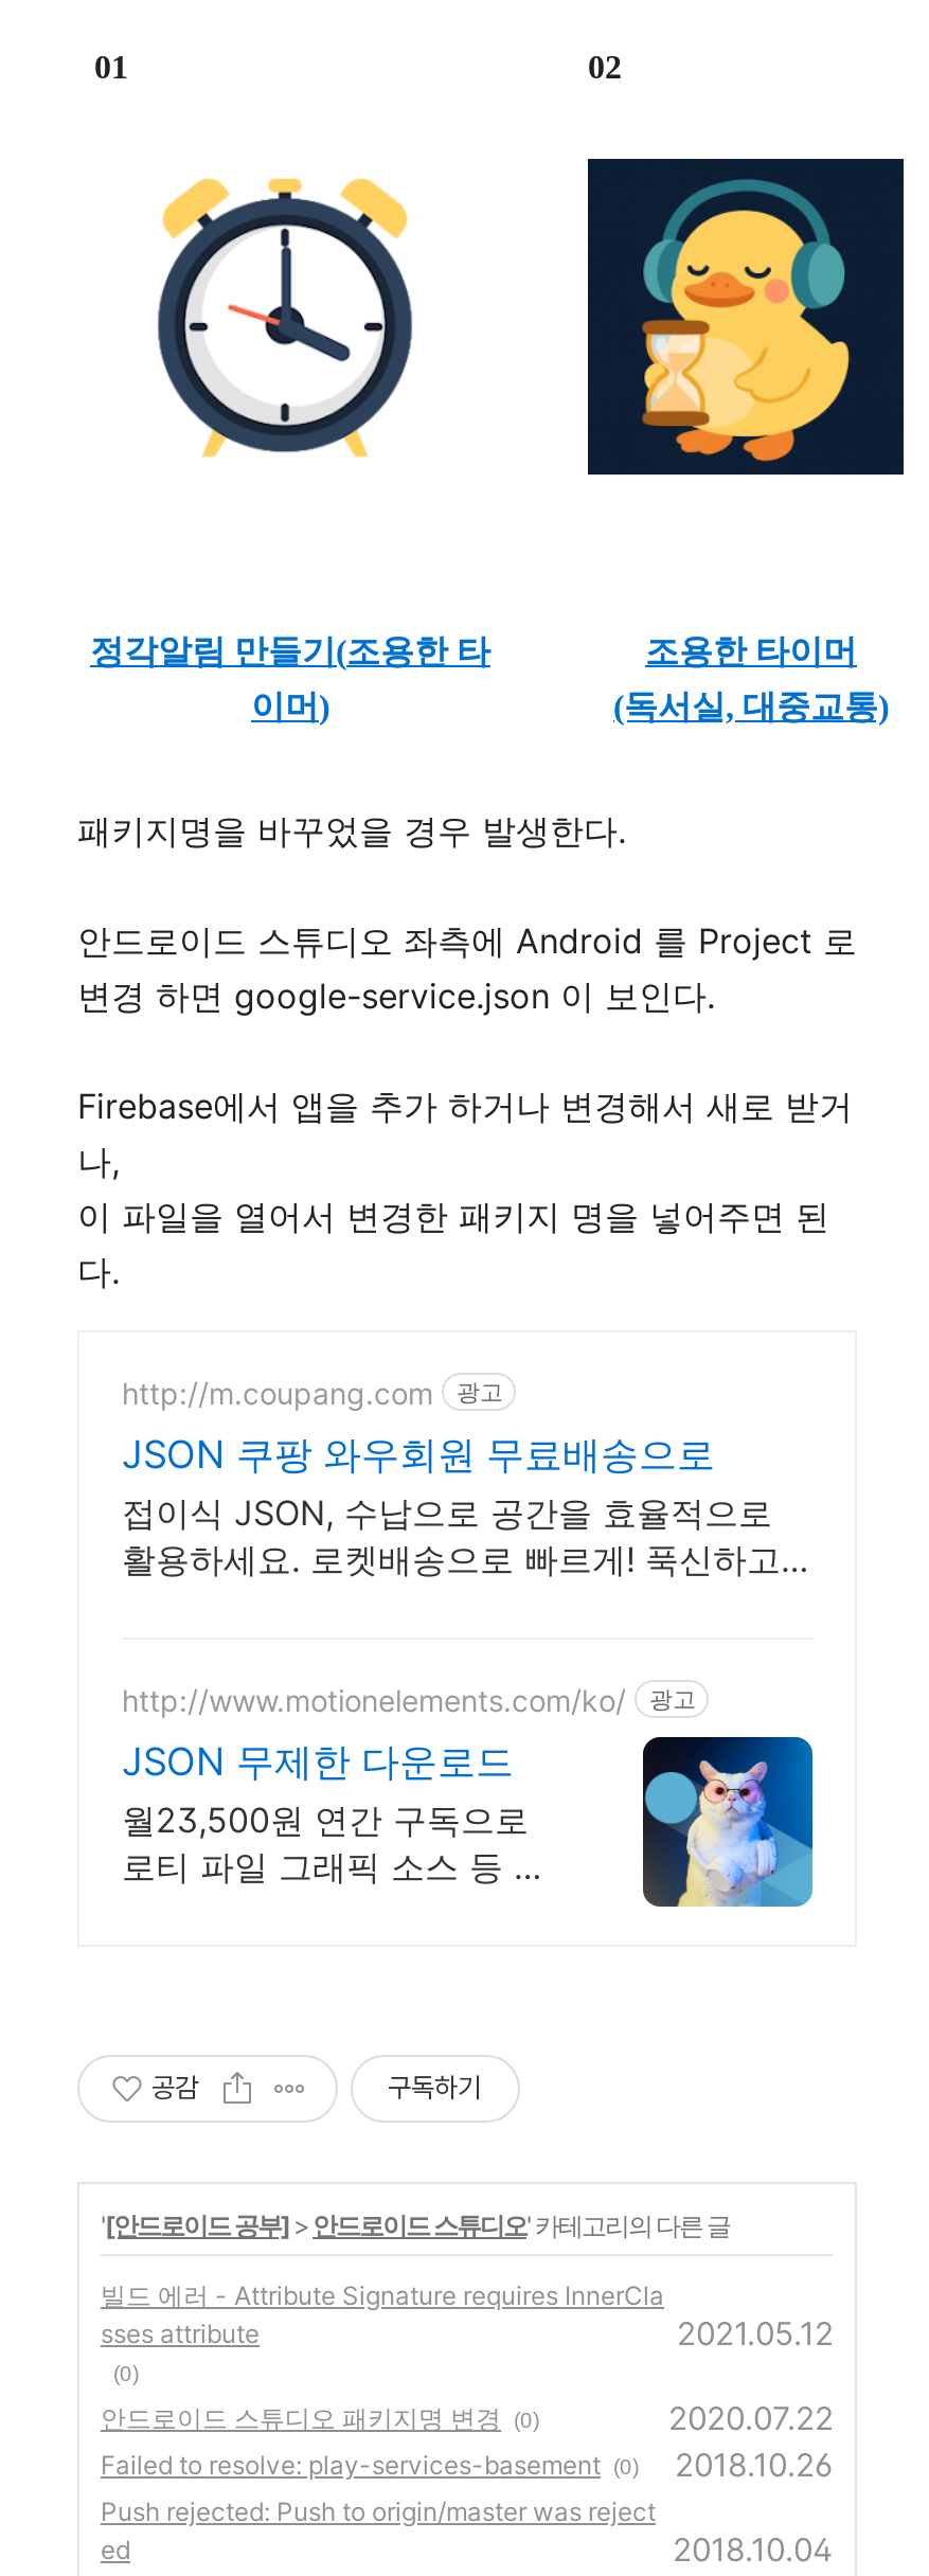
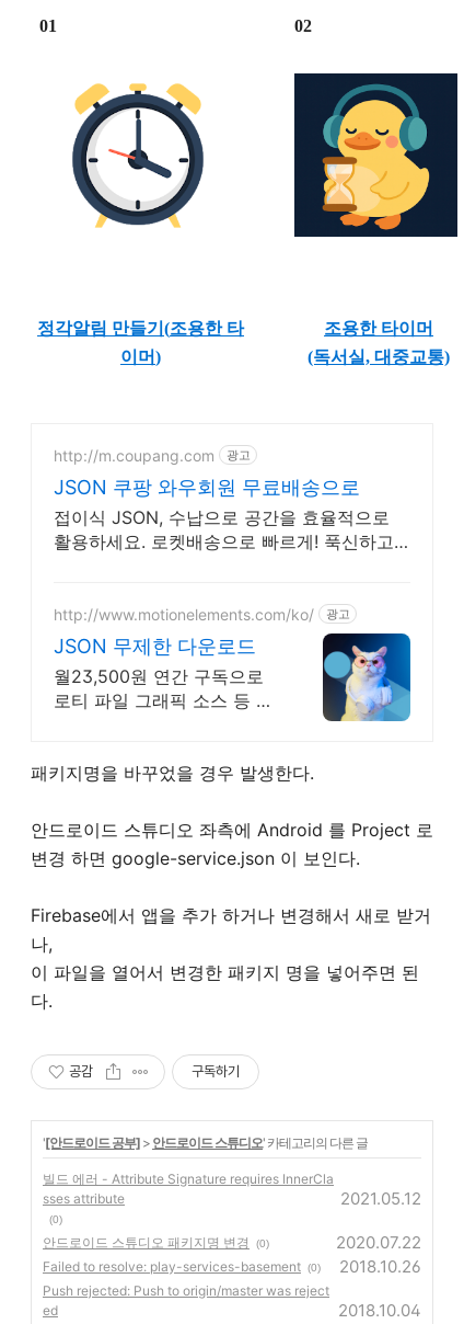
moved [77,809,857,1292] -> [31,762,433,1012]: 패키지명을 바꾸었을 경우 발생한다. | 안드로이드 스튜디오 좌측에 Android 를 Project 로 | 변경 하면 google-service.json 이 보인다. | Firebase에서 앱을 추가 하거나 변경해서 새로 받거 | 나, | 이 파일을 열어서 변경한 패키지 명을 넣어주면 된 | 다.
moved [122,1374,806,1911] -> [54,446,407,723]: [image] | http://m.coupang.com | 광고 | ... | 월23,500원 연간 구독으로 | 로티 파일 그래픽 소스 등 무

